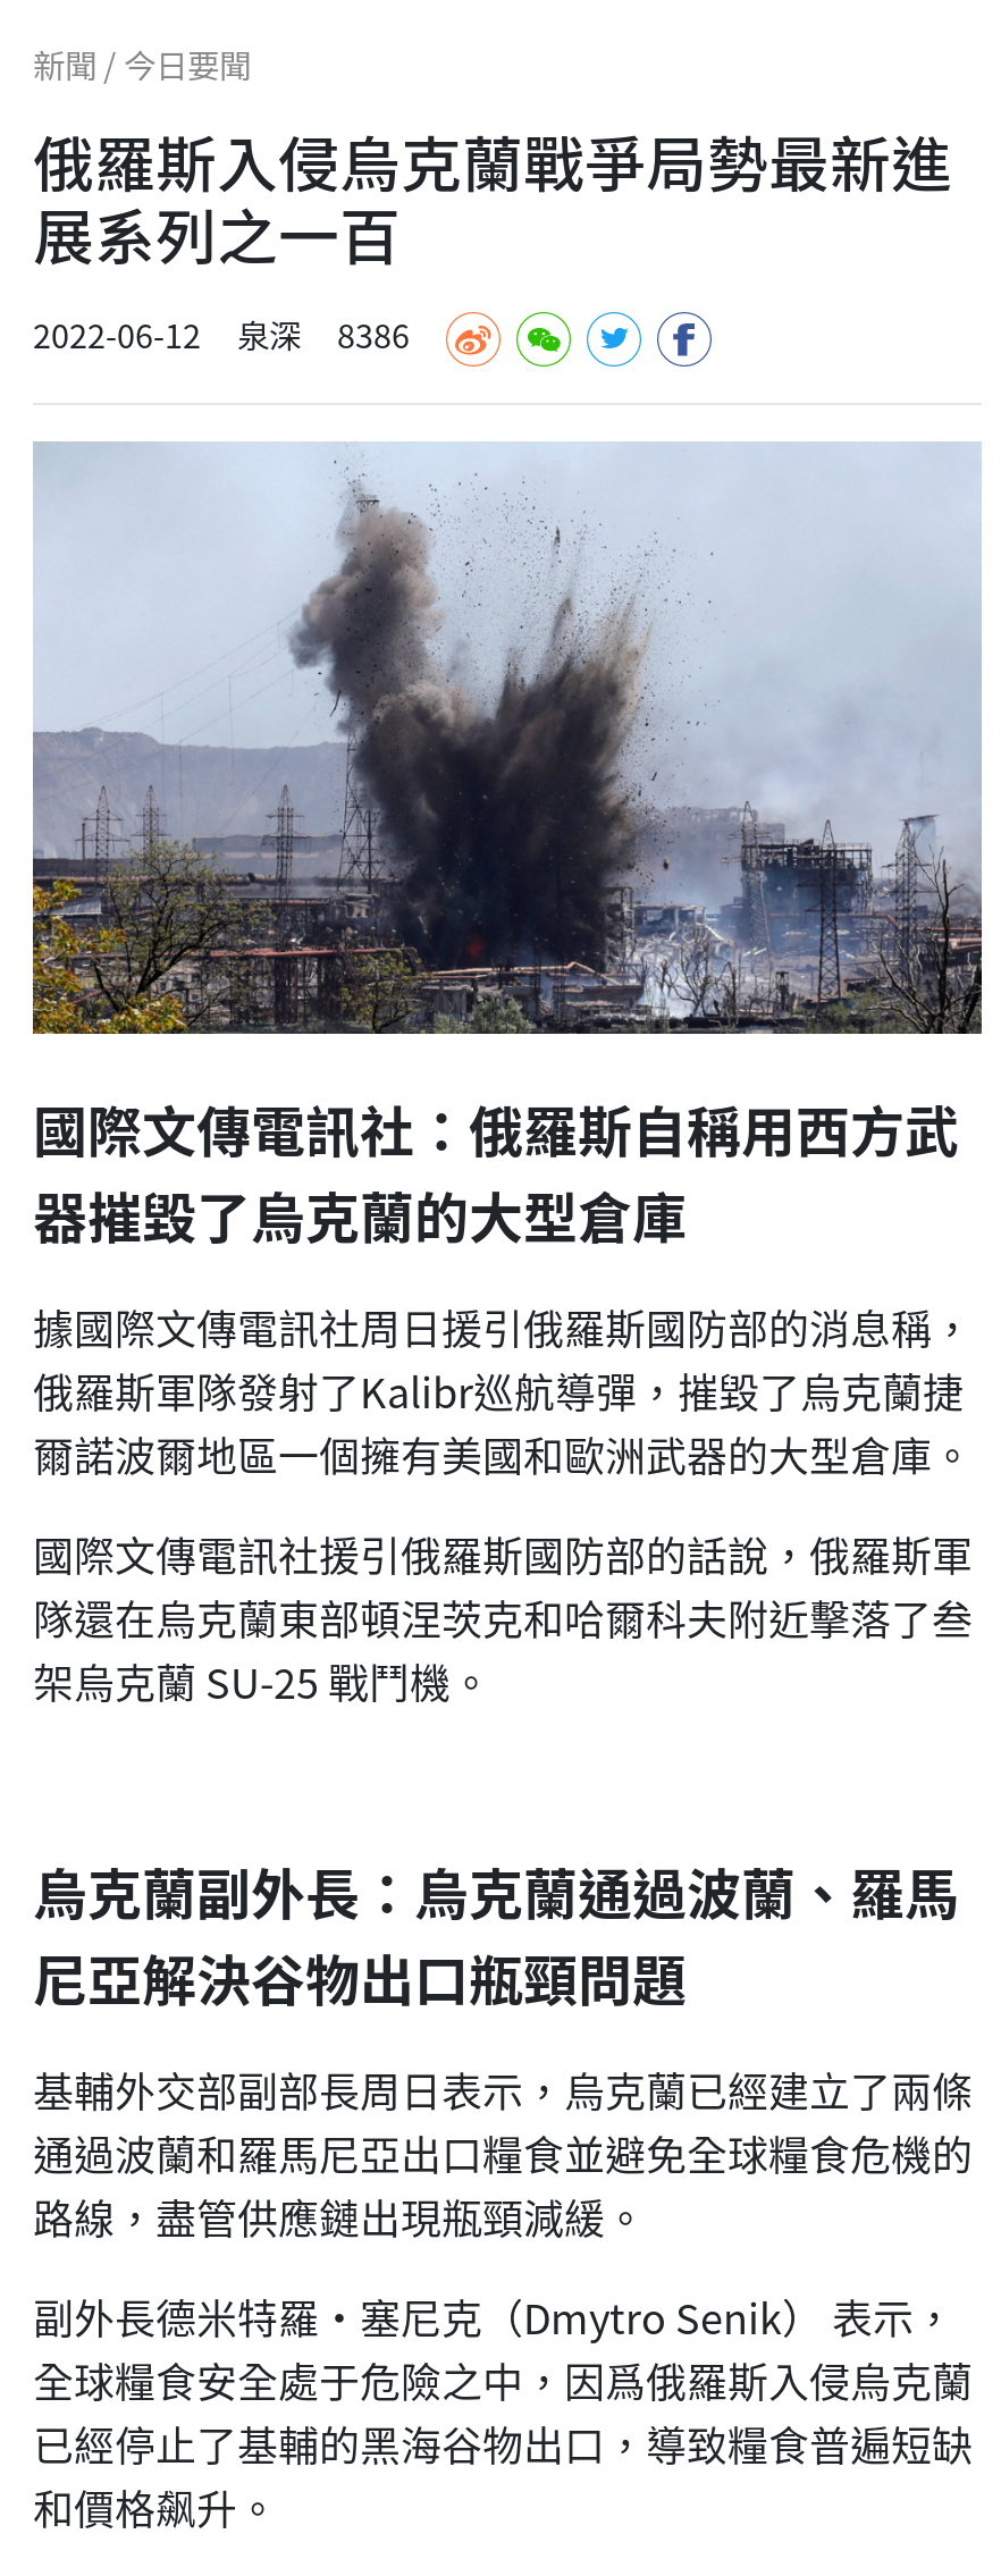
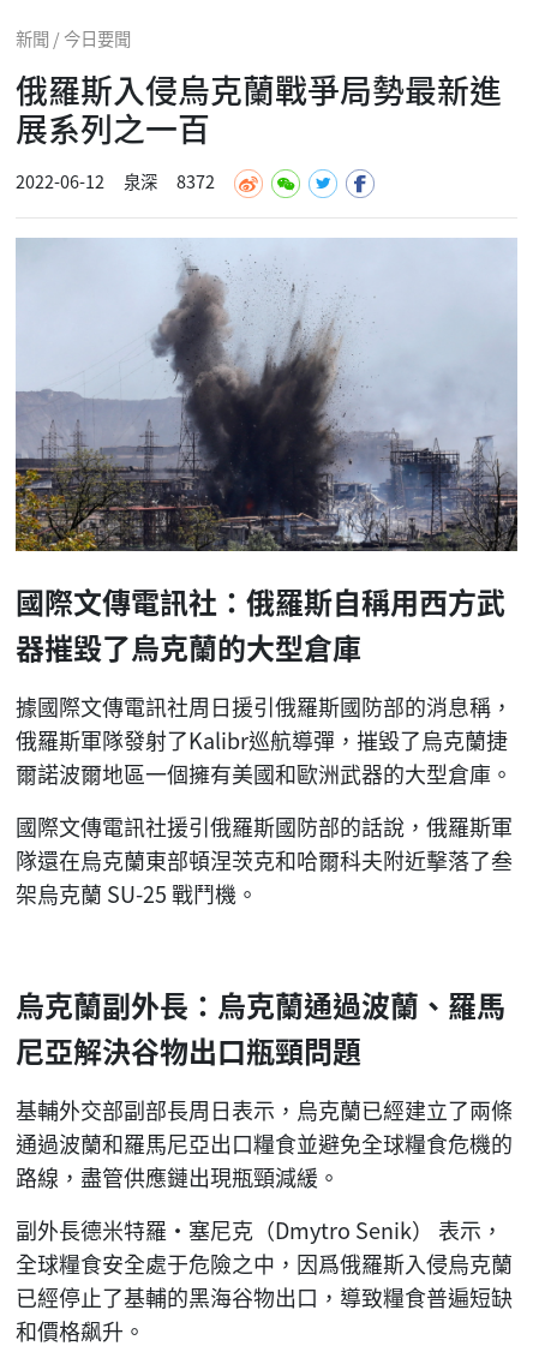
[33,309,410,357] 2022-06-12 泉深 8386 -> [16,168,215,193] 2022-06-12 泉深 8372

